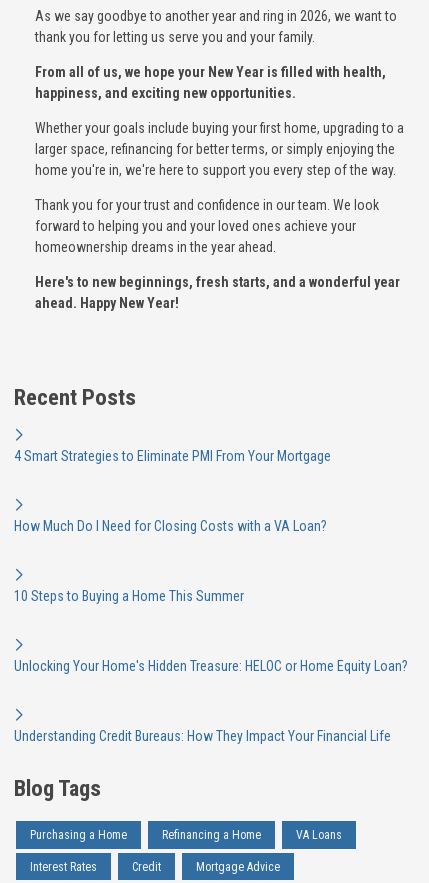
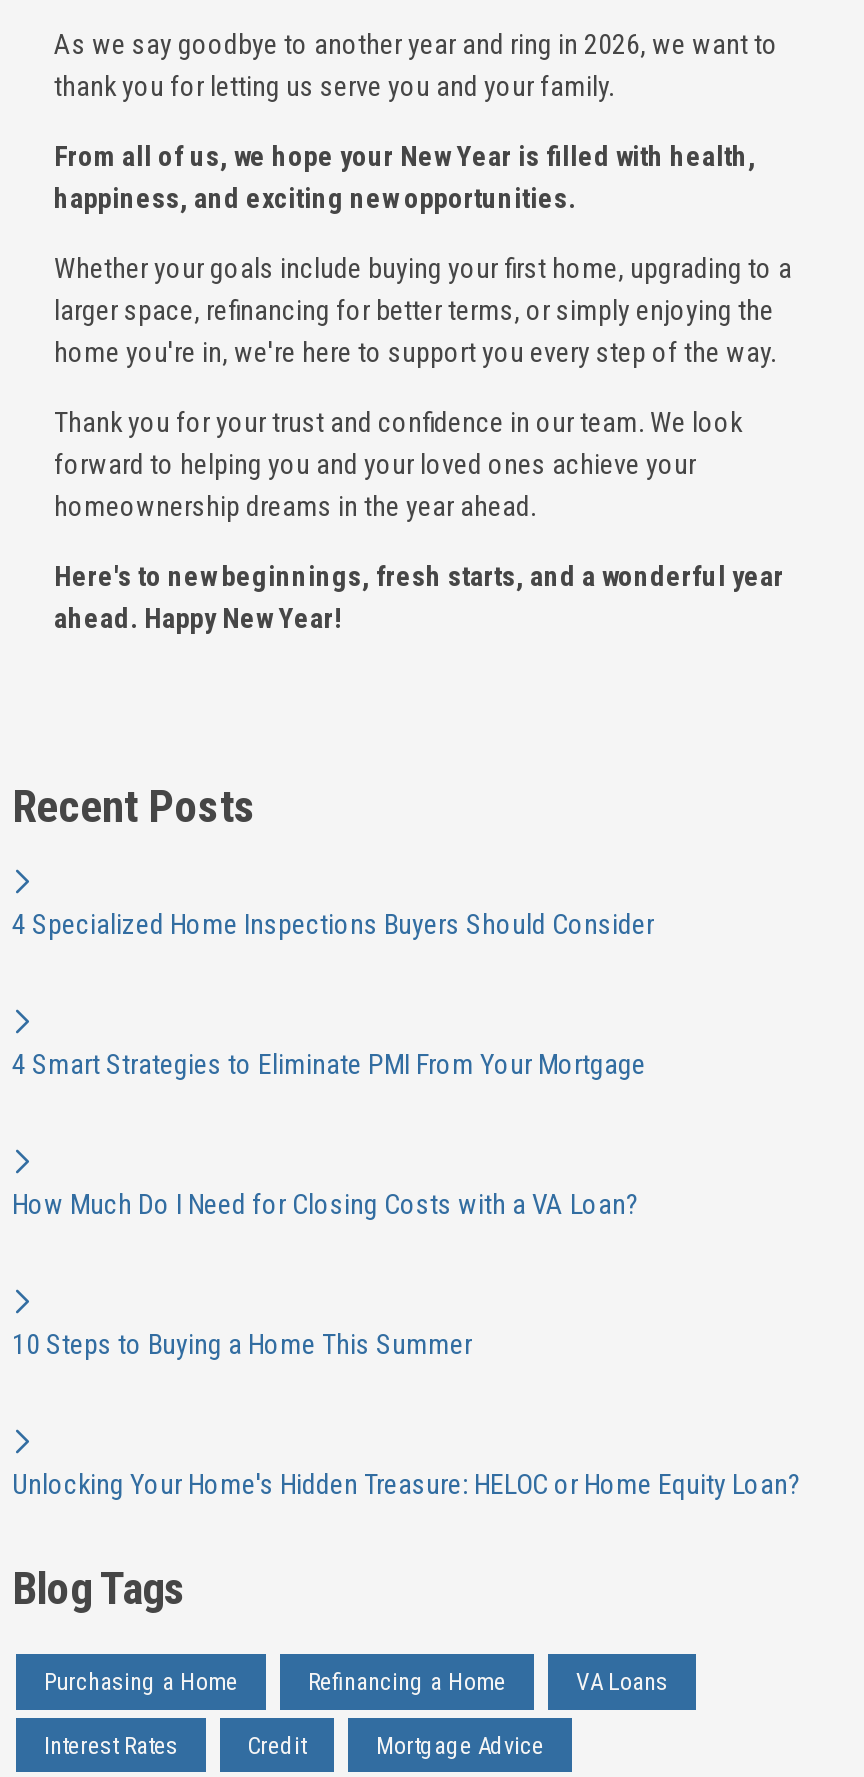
none -> [12,909,654,941] 4 Specialized Home Inspections Buyers Should Consider
moved [14,448,408,674] -> [12,1049,800,1501]: 4 Smart Strategies to Eliminate PMI From Your Mortgage | How Much Do I Need for Closing Costs with a VA Loan? | 10 Steps to Buying a Home This Summer | Unlocking Your Home's Hidden Treasure: HELOC or Home Equity Loan?
[14,728,391,744] Understanding Credit Bureaus: How They Impact Your Financial Life -> none

